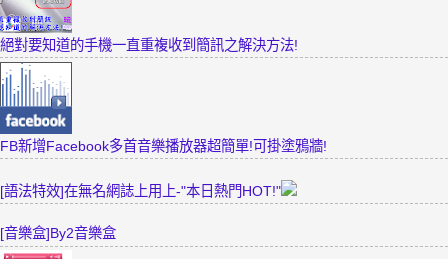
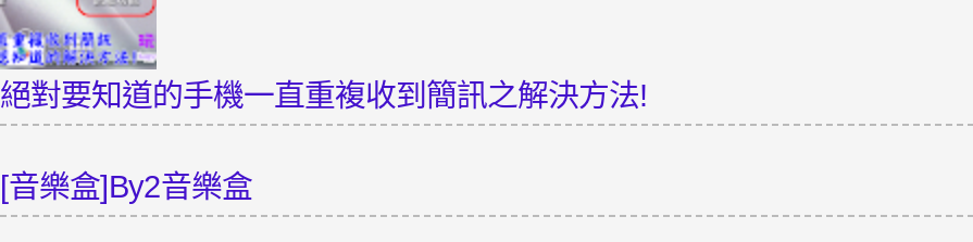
[0,61,327,199] [image] | FB新增Facebook多首音樂播放器超簡單!可掛塗鴉牆! | [語法特效]在無名網誌上用上-"本日熱門HOT!" -> none

